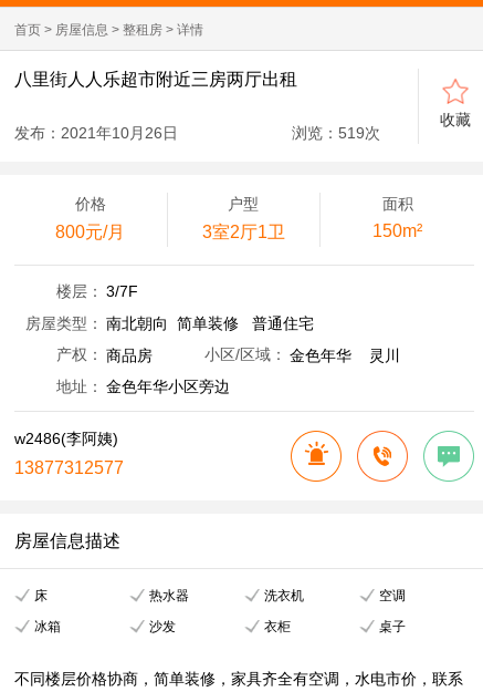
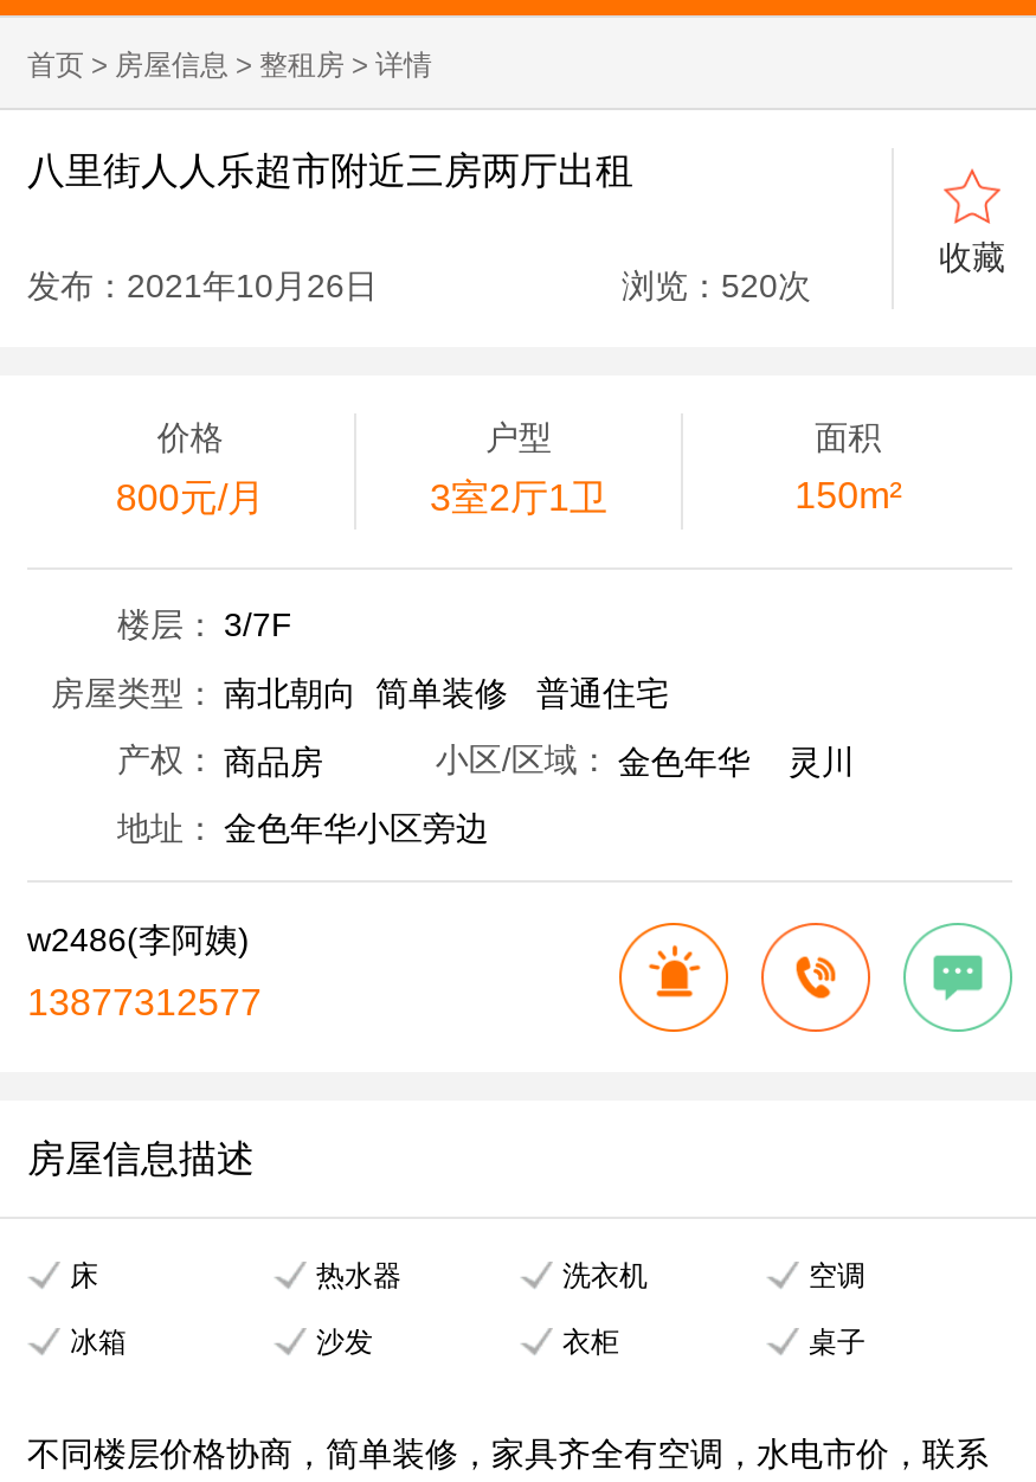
[292,124,380,142] 浏览：519次 -> [622,267,811,304] 浏览：520次

